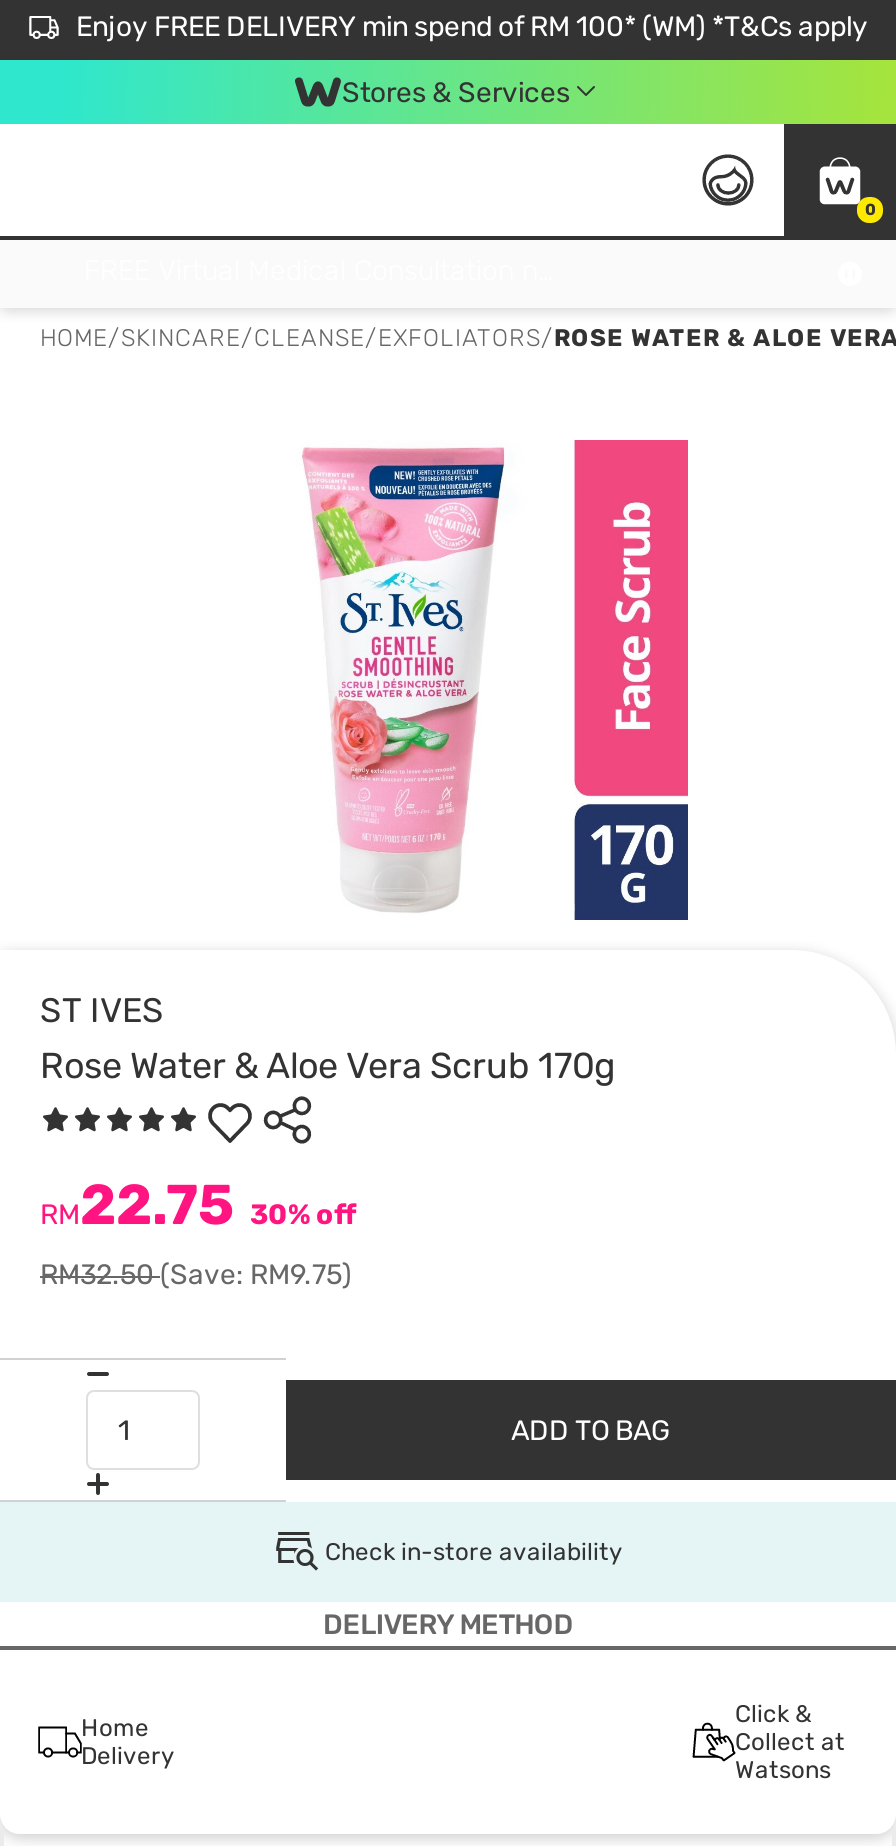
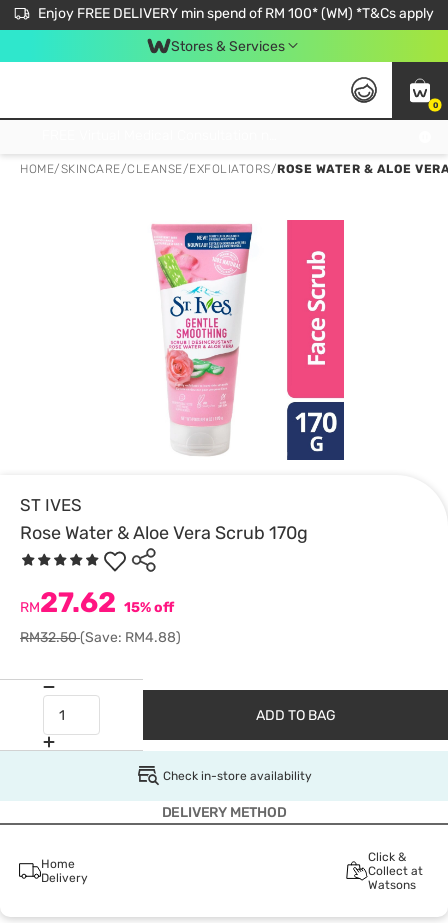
[40,1172,356,1238] RM22.75 30% off -> [20,586,174,619] RM27.62 15% off
[40,1258,352,1292] RM32.50(Save: RM9.75) -> [20,629,181,646] RM32.50(Save: RM4.88)

